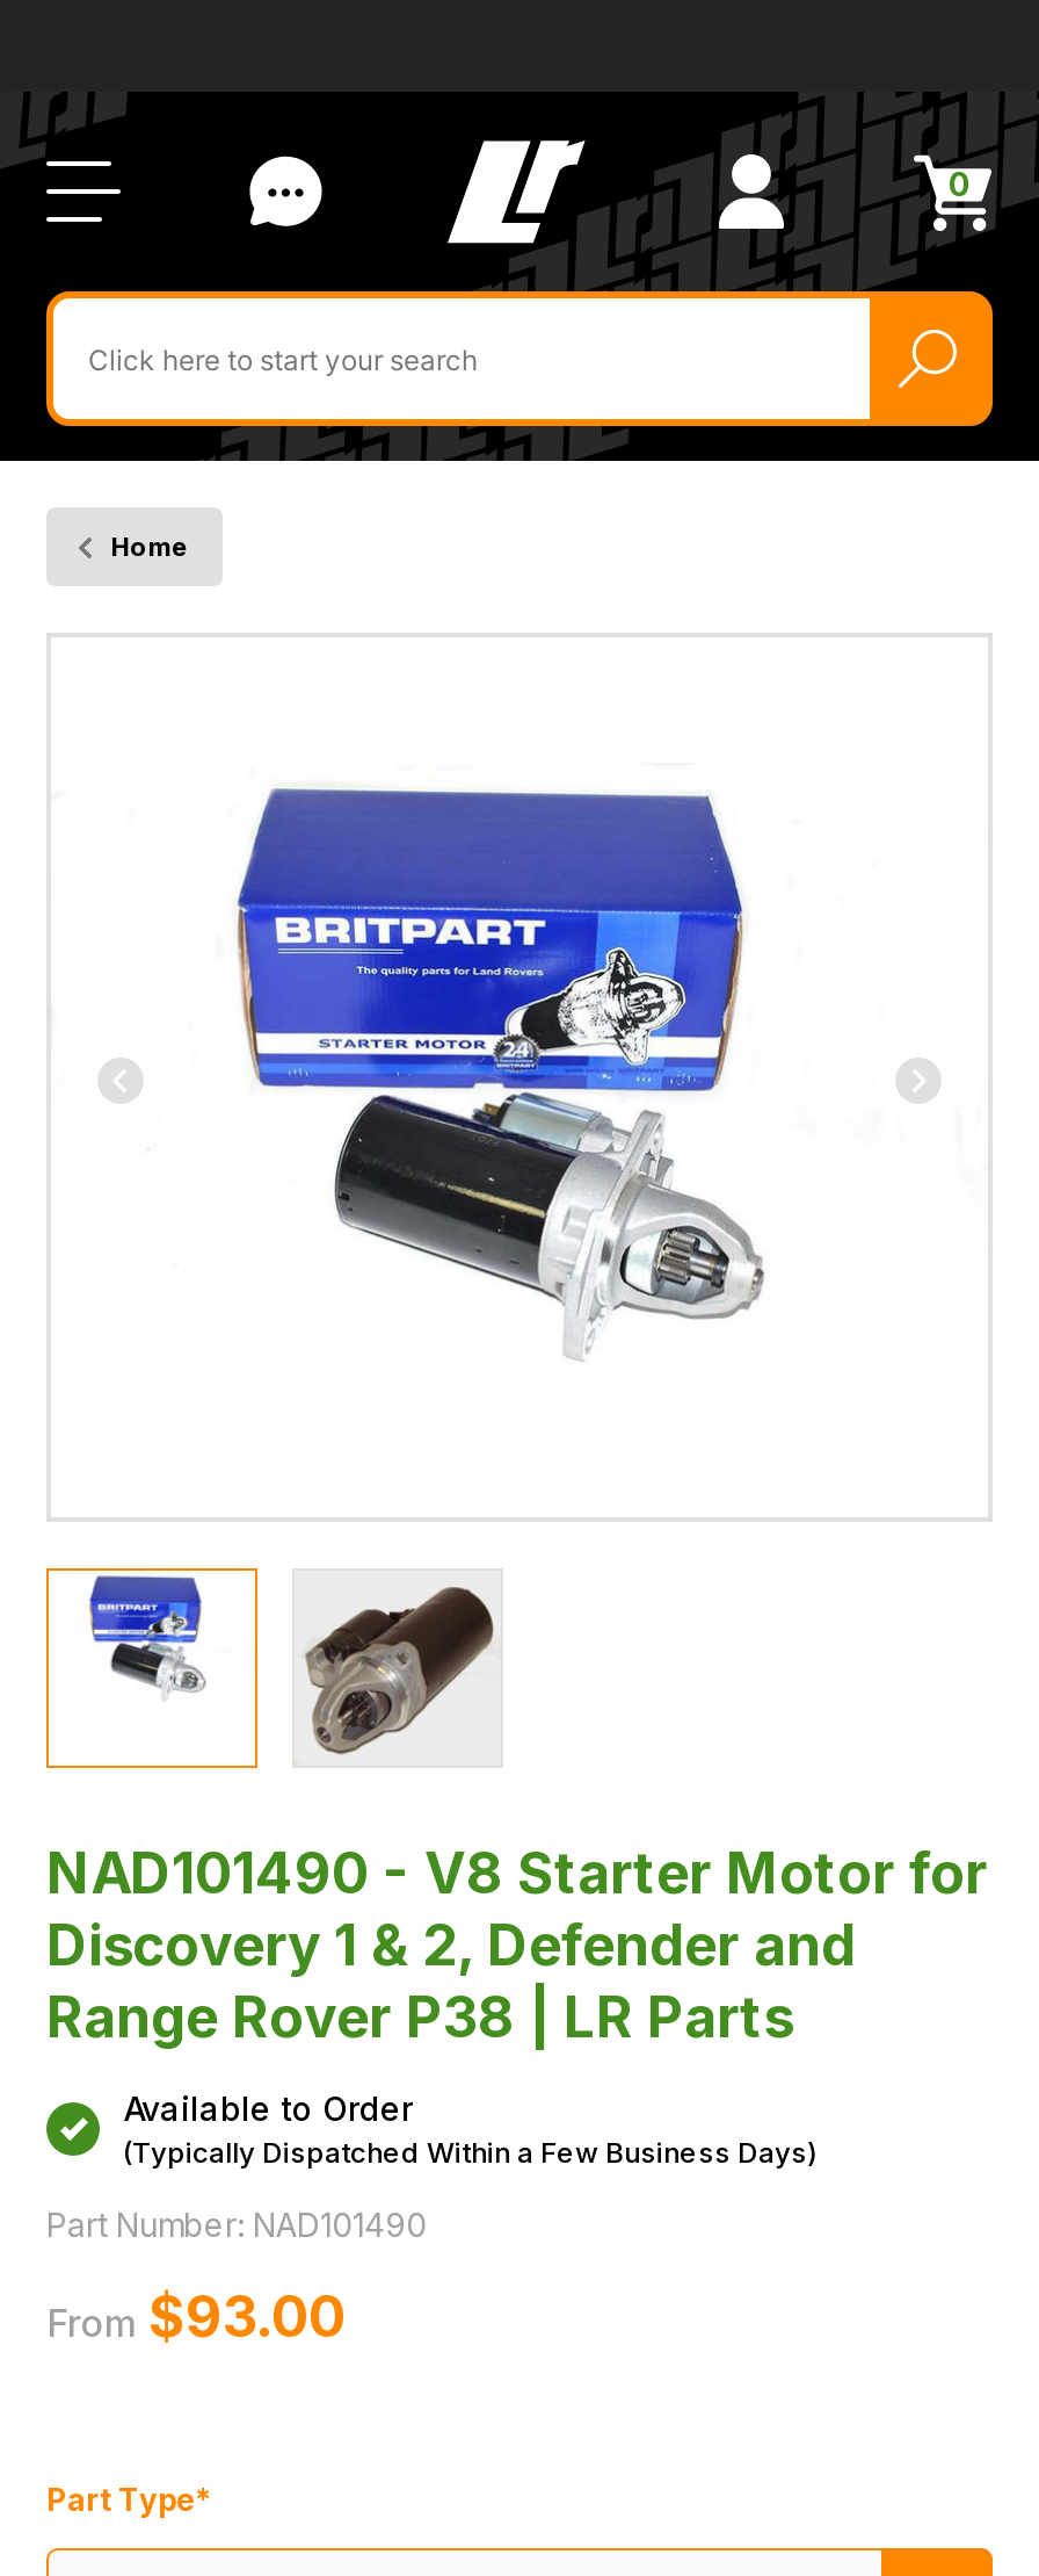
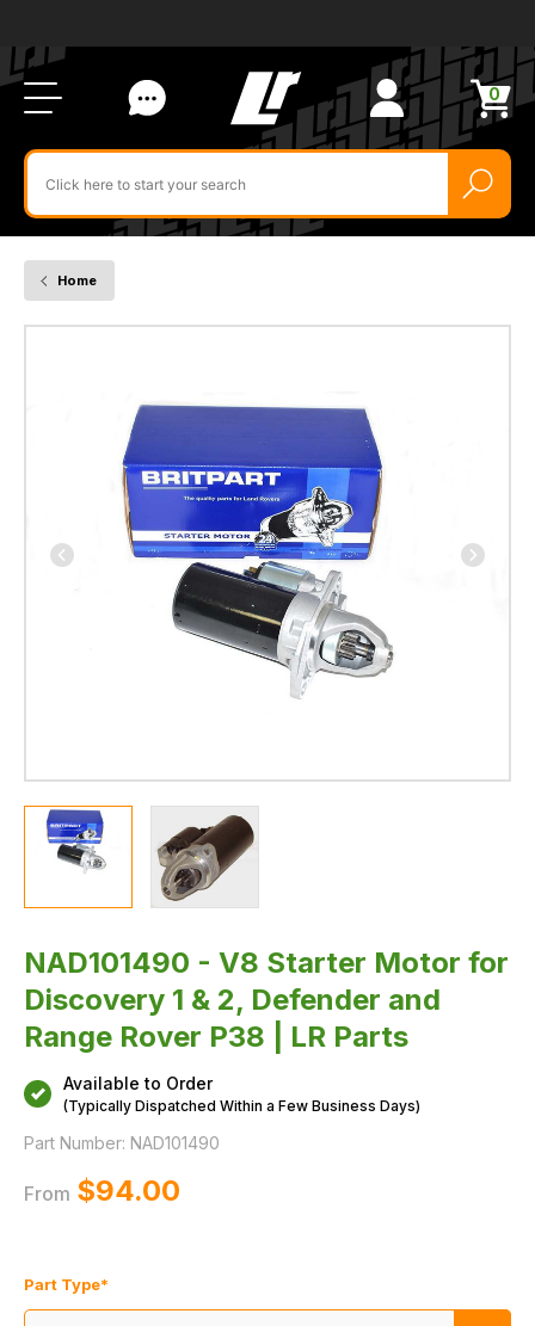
[46,2283,346,2350] From $‌93.00 -> [24,1173,180,1207] From $‌94.00

